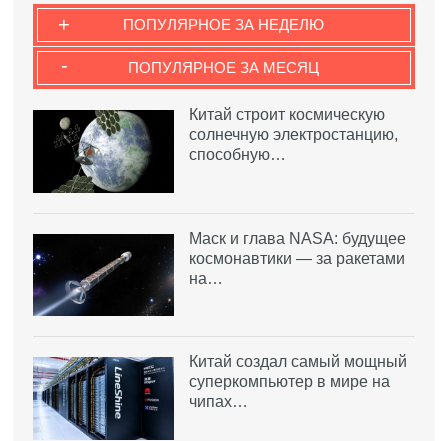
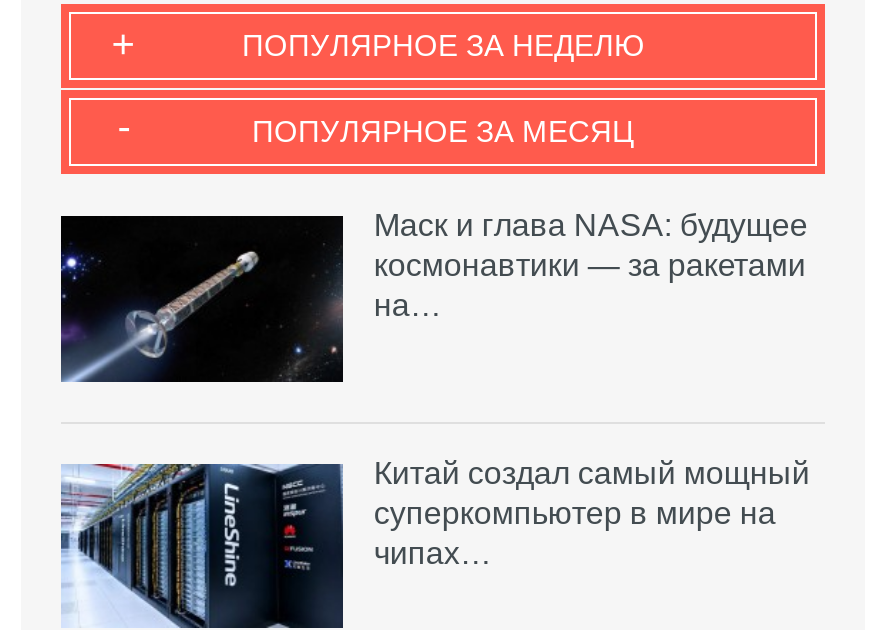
[32,106,398,194] [image] | Китай строит космическую | солнечную электростанцию, | способную… -> none

